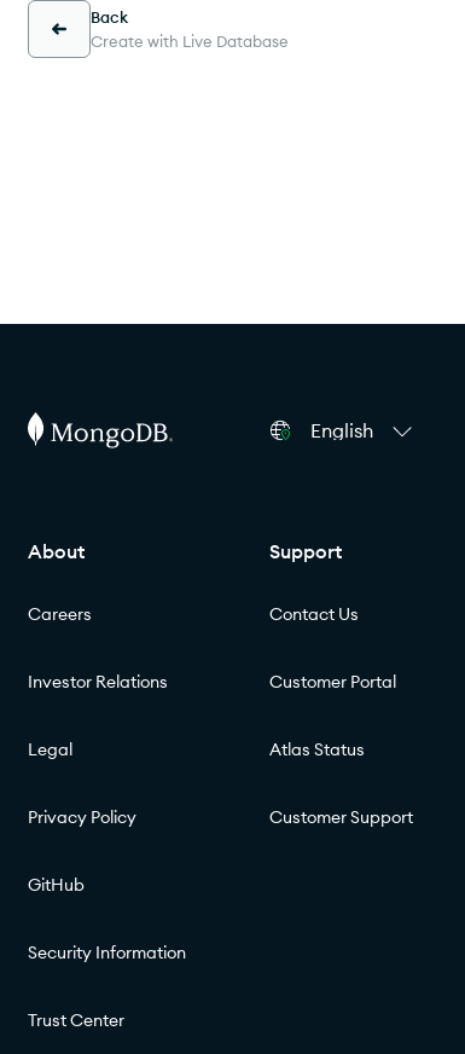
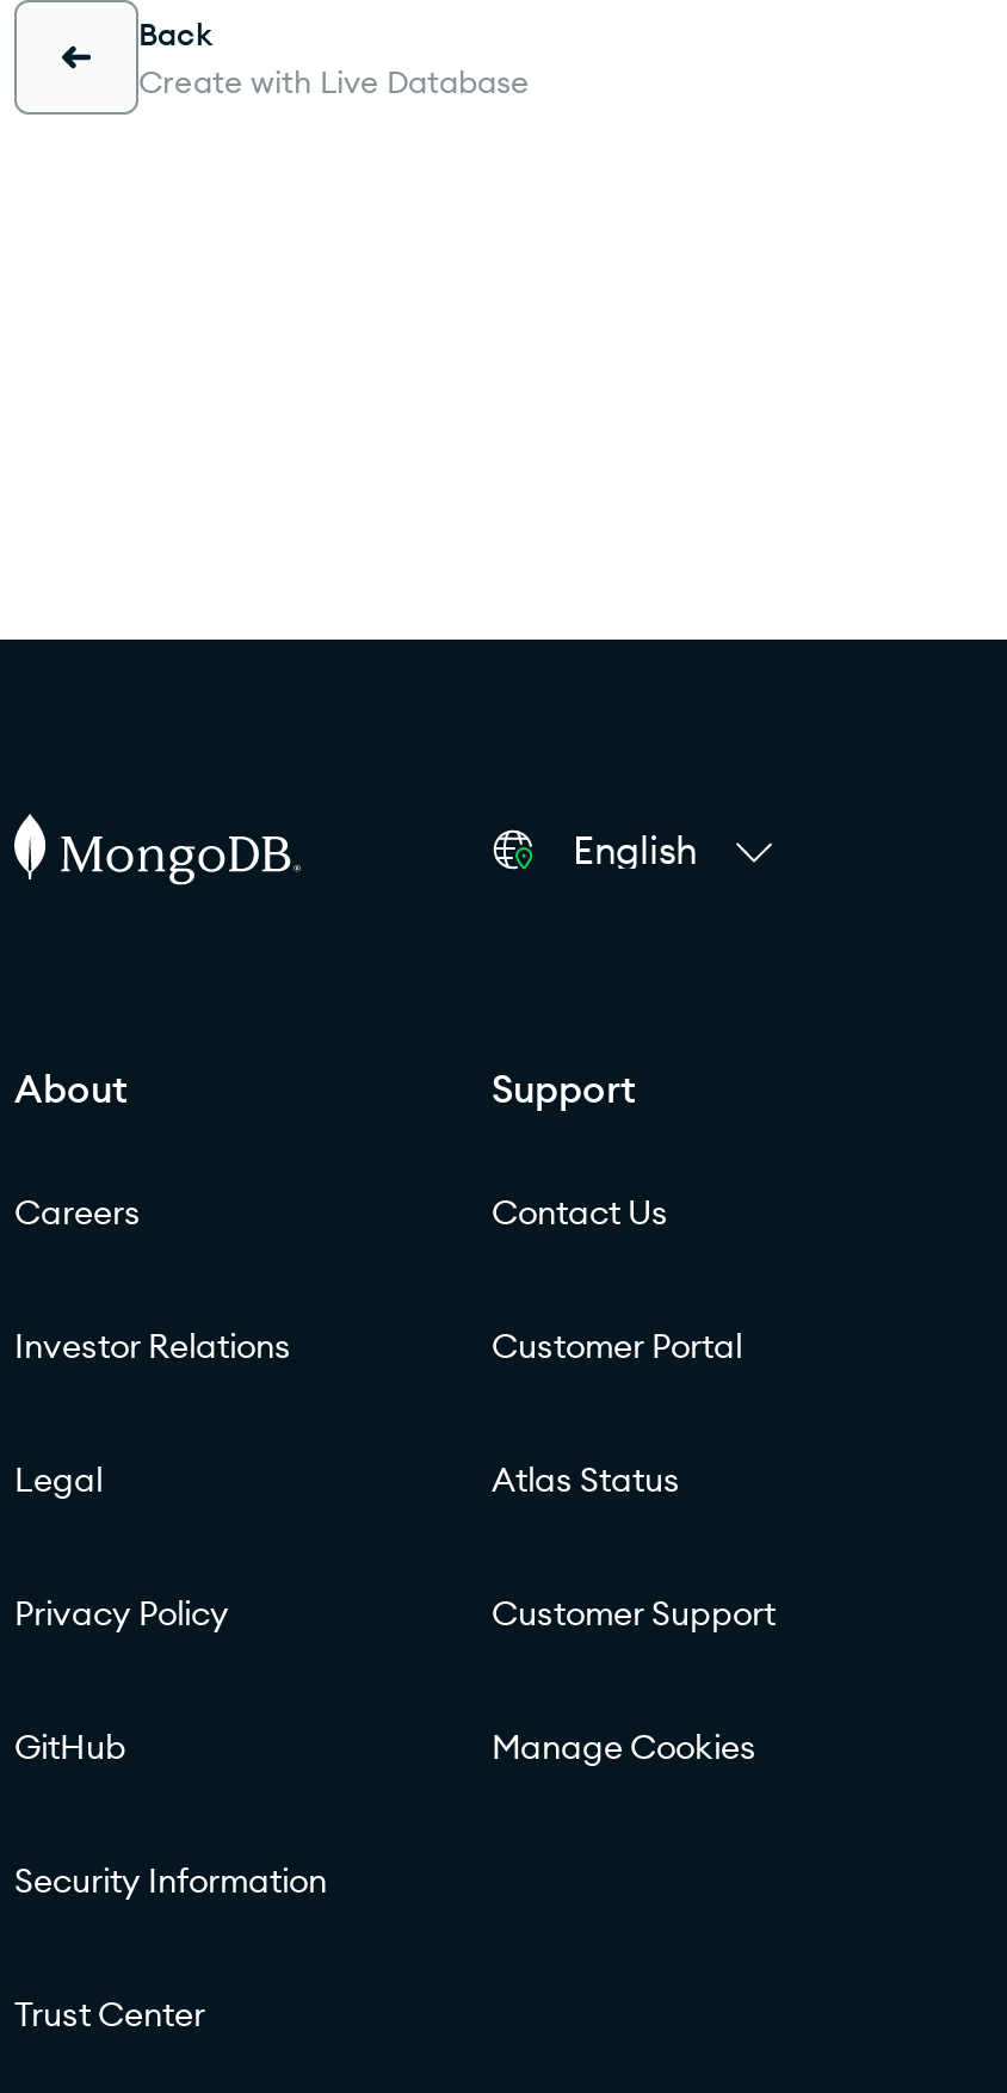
none -> [492,1725,756,1768] Manage Cookies

